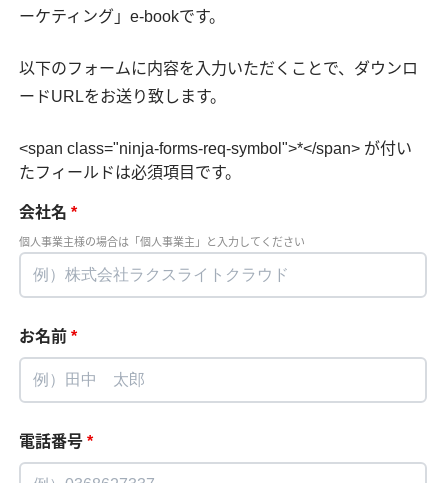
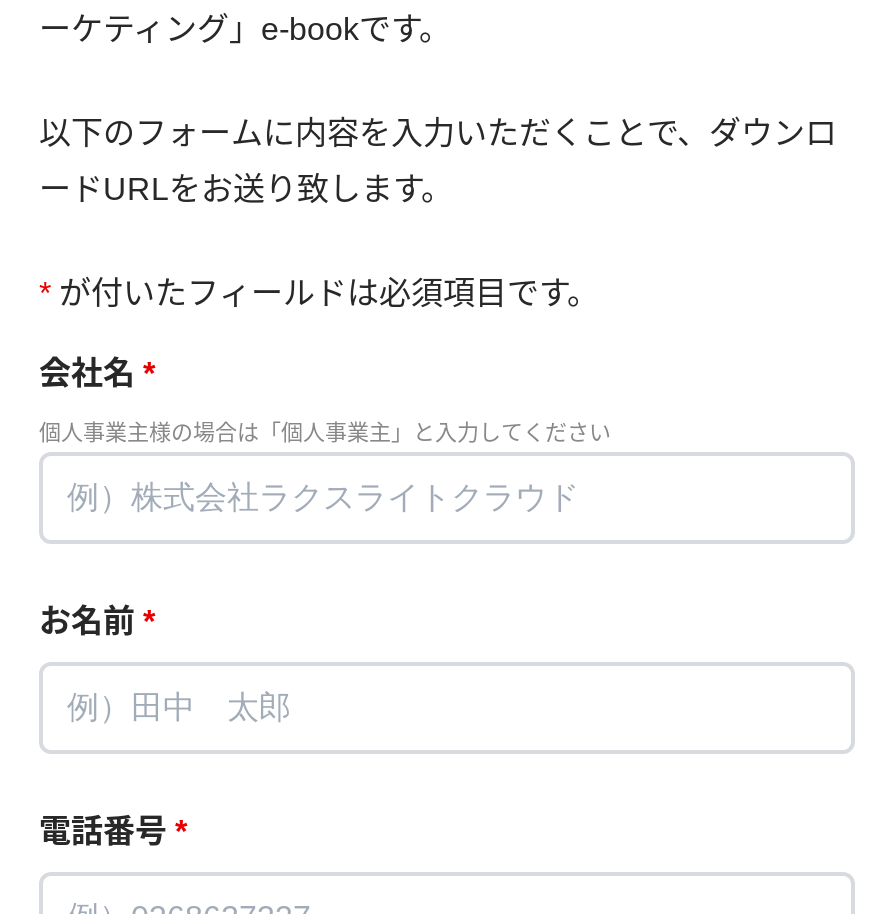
[19,140,412,181] <span class="ninja-forms-req-symbol">*</span> が付い | たフィールドは必須項目です。 -> [39,276,599,310] *が付いたフィールドは必須項目です。

